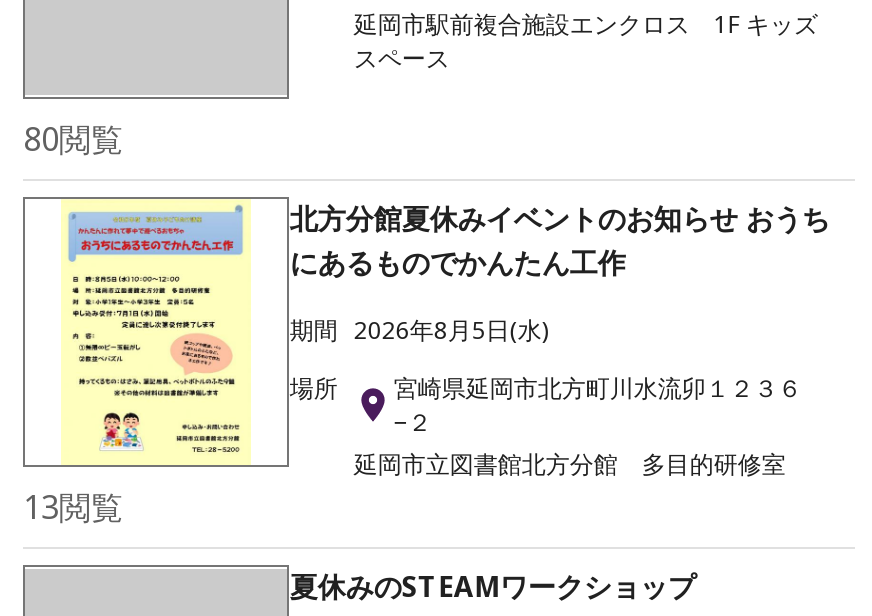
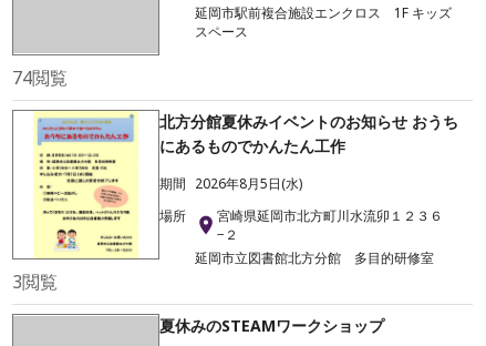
[23,117,123,161] 80閲覧 -> [12,65,68,89] 74閲覧
[23,486,123,530] 13閲覧 -> [12,269,58,294] 3閲覧

